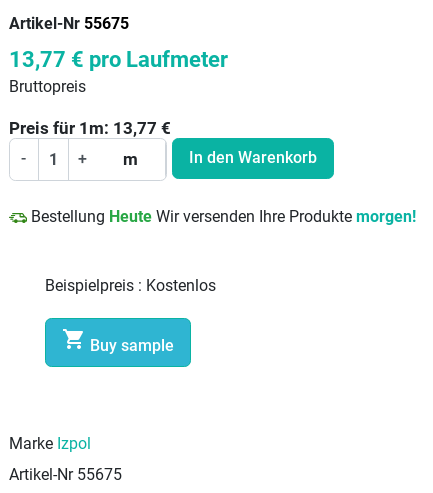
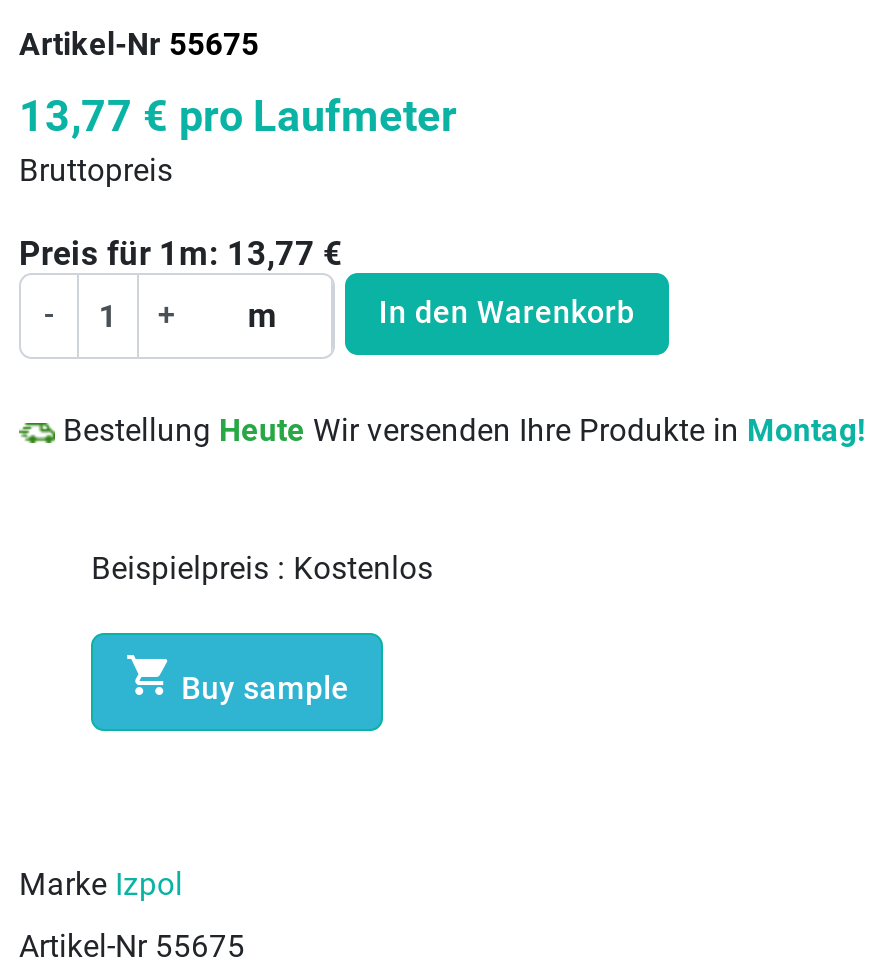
[27,208,416,226] Bestellung Heute Wir versenden Ihre Produkte morgen! -> [55,414,865,450] Bestellung Heute Wir versenden Ihre Produkte in Montag!

